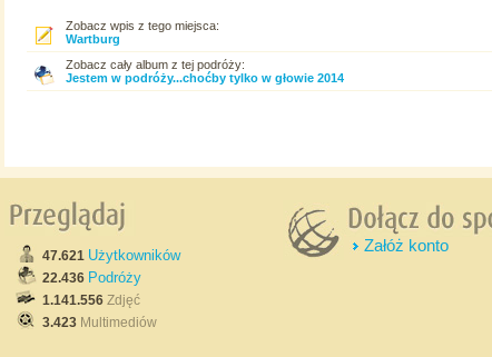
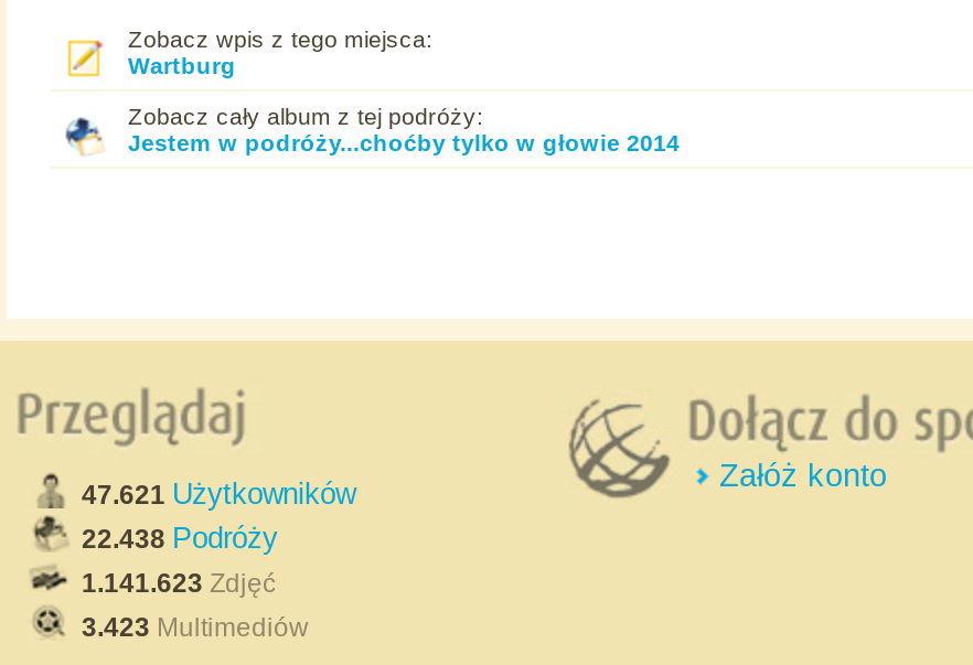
[42,269,141,286] 22.436 Podróży -> [82,522,278,555] 22.438 Podróży
[42,292,140,308] 1.141.556 Zdjęć -> [82,568,276,599] 1.141.623 Zdjęć

